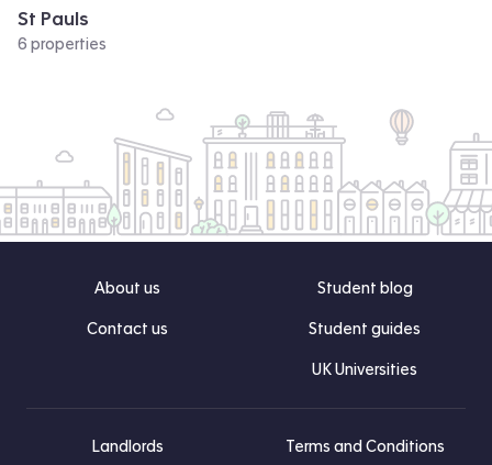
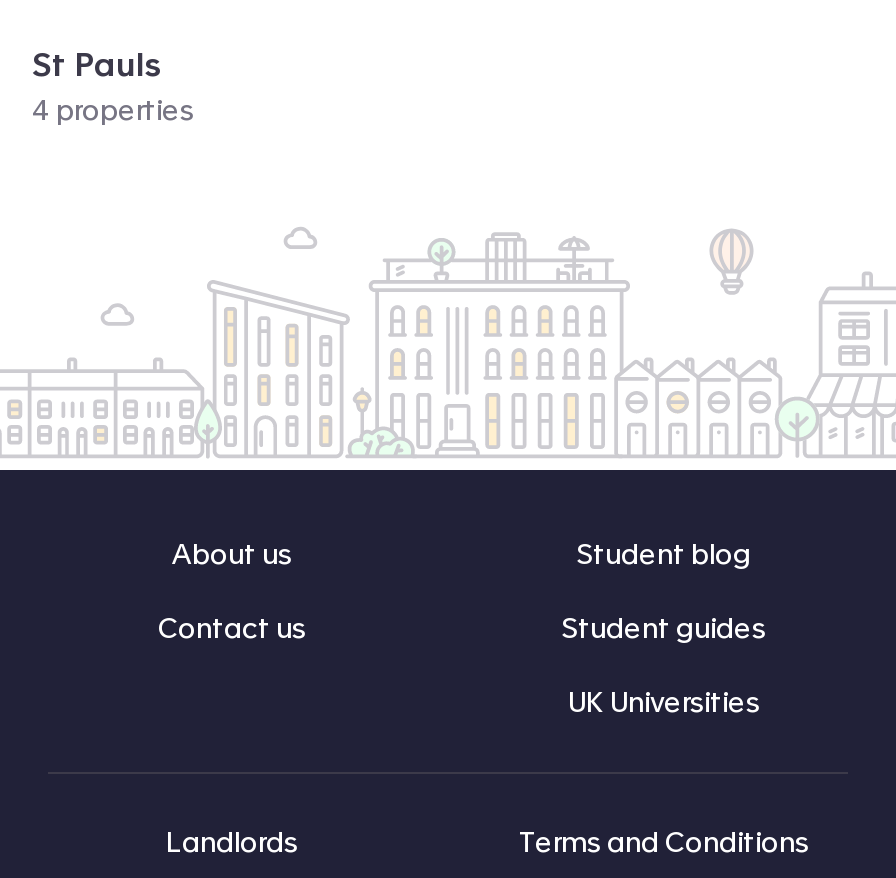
[18,36,107,52] 6 properties -> [32,96,194,124] 4 properties

